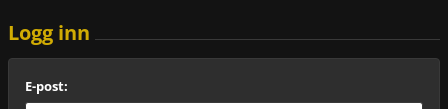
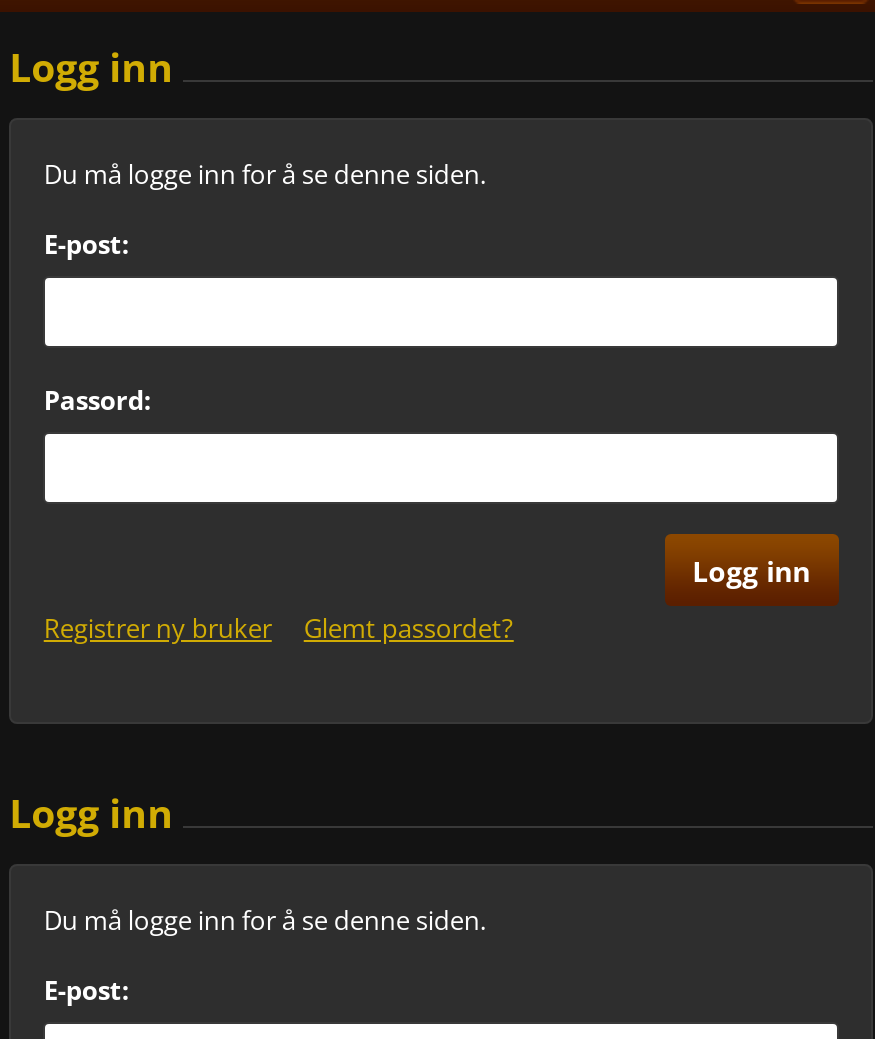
none -> [9,785,486,937] Logg inn | Du må logge inn for å se denne siden.
none -> [44,156,486,262] Du må logge inn for å se denne siden. | E-post:
none -> [44,382,152,418] Passord:
none -> [44,610,514,646] Registrer ny bruker | Glemt passordet?
none -> [661,530,839,608] [image]

